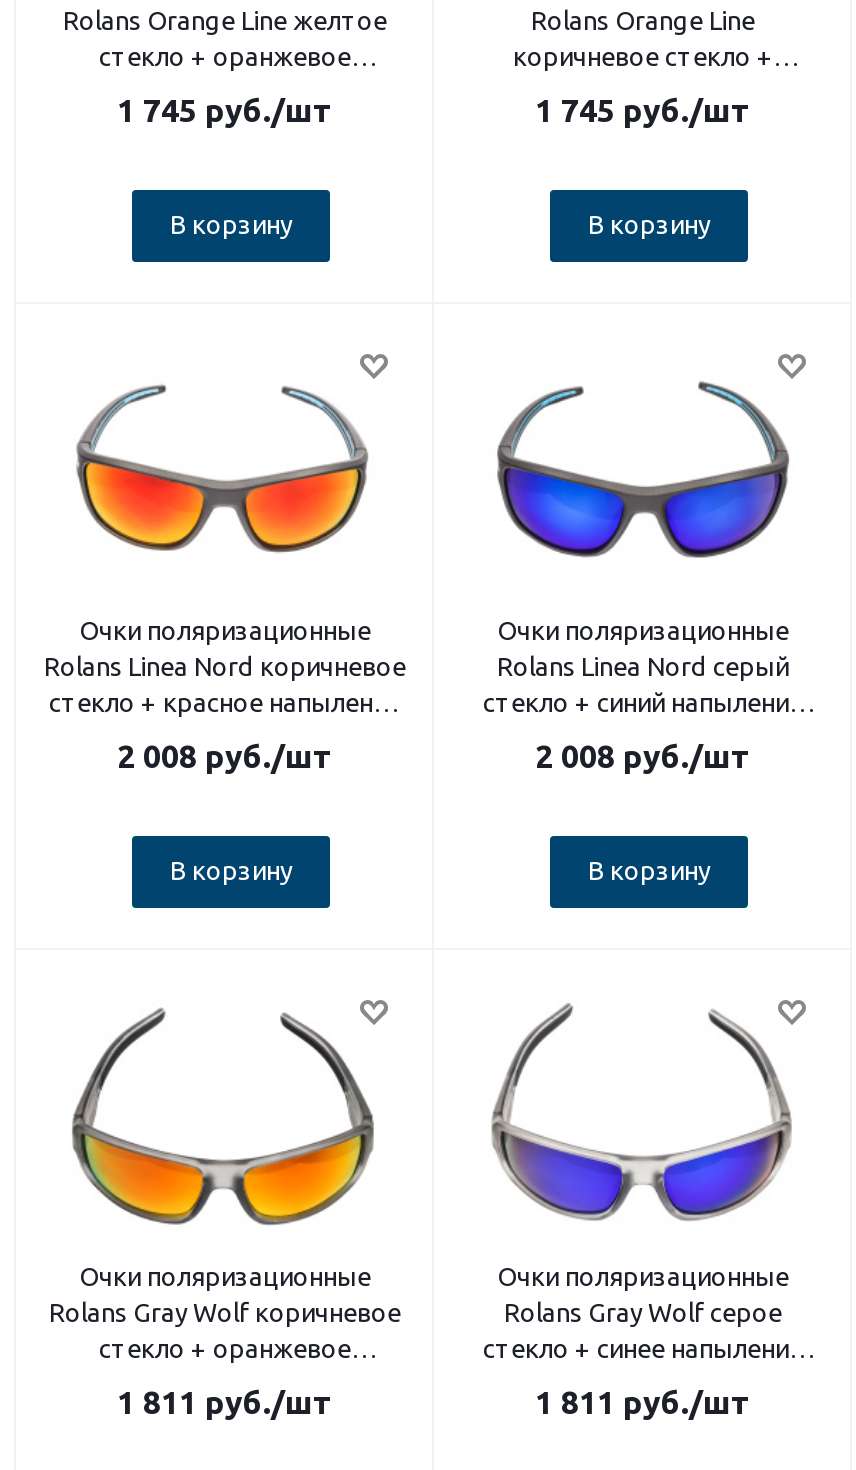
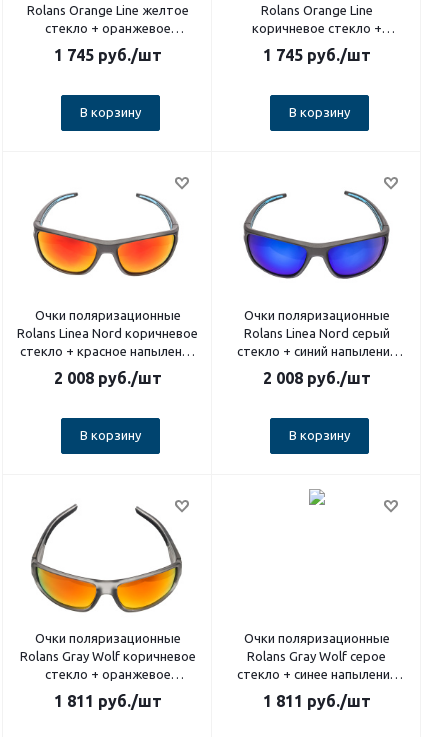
[490,980,792,1222] [image] -> none

